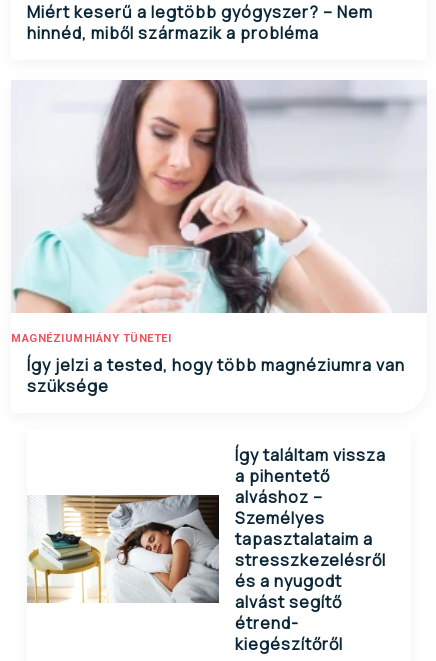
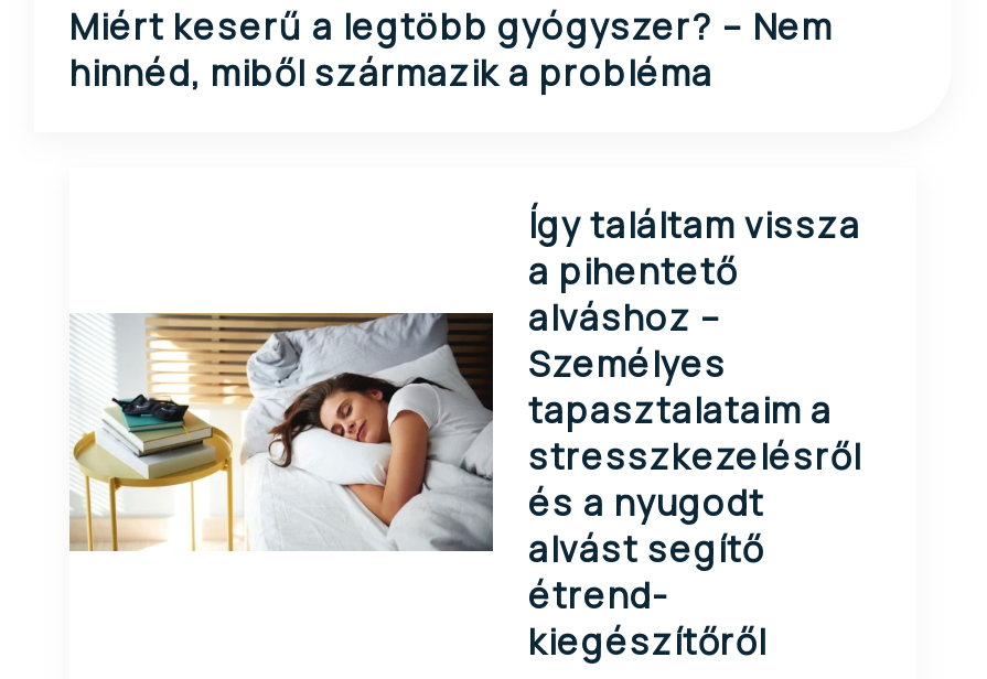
[11,79,427,397] [image] | MAGNÉZIUMHIÁNY TÜNETEI | Így jelzi a tested, hogy több magnéziumra van | szüksége -> none

